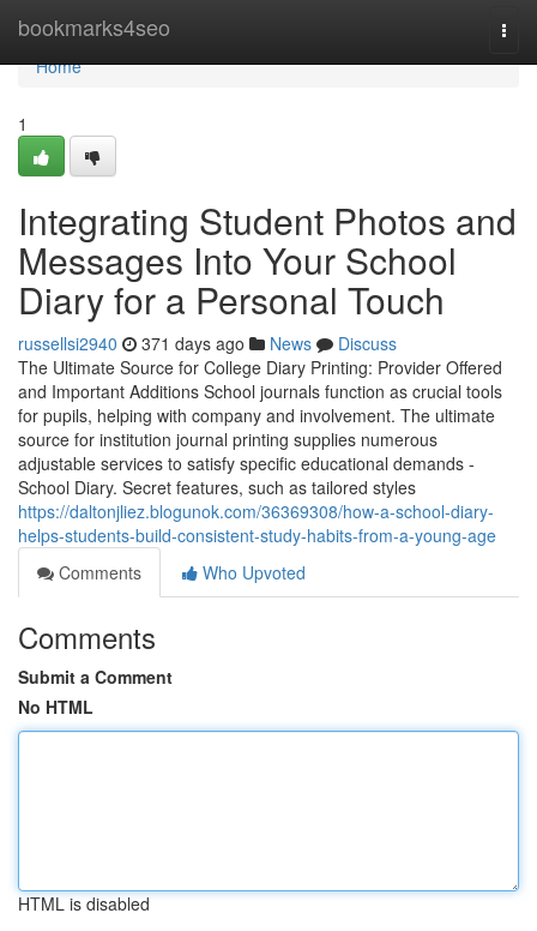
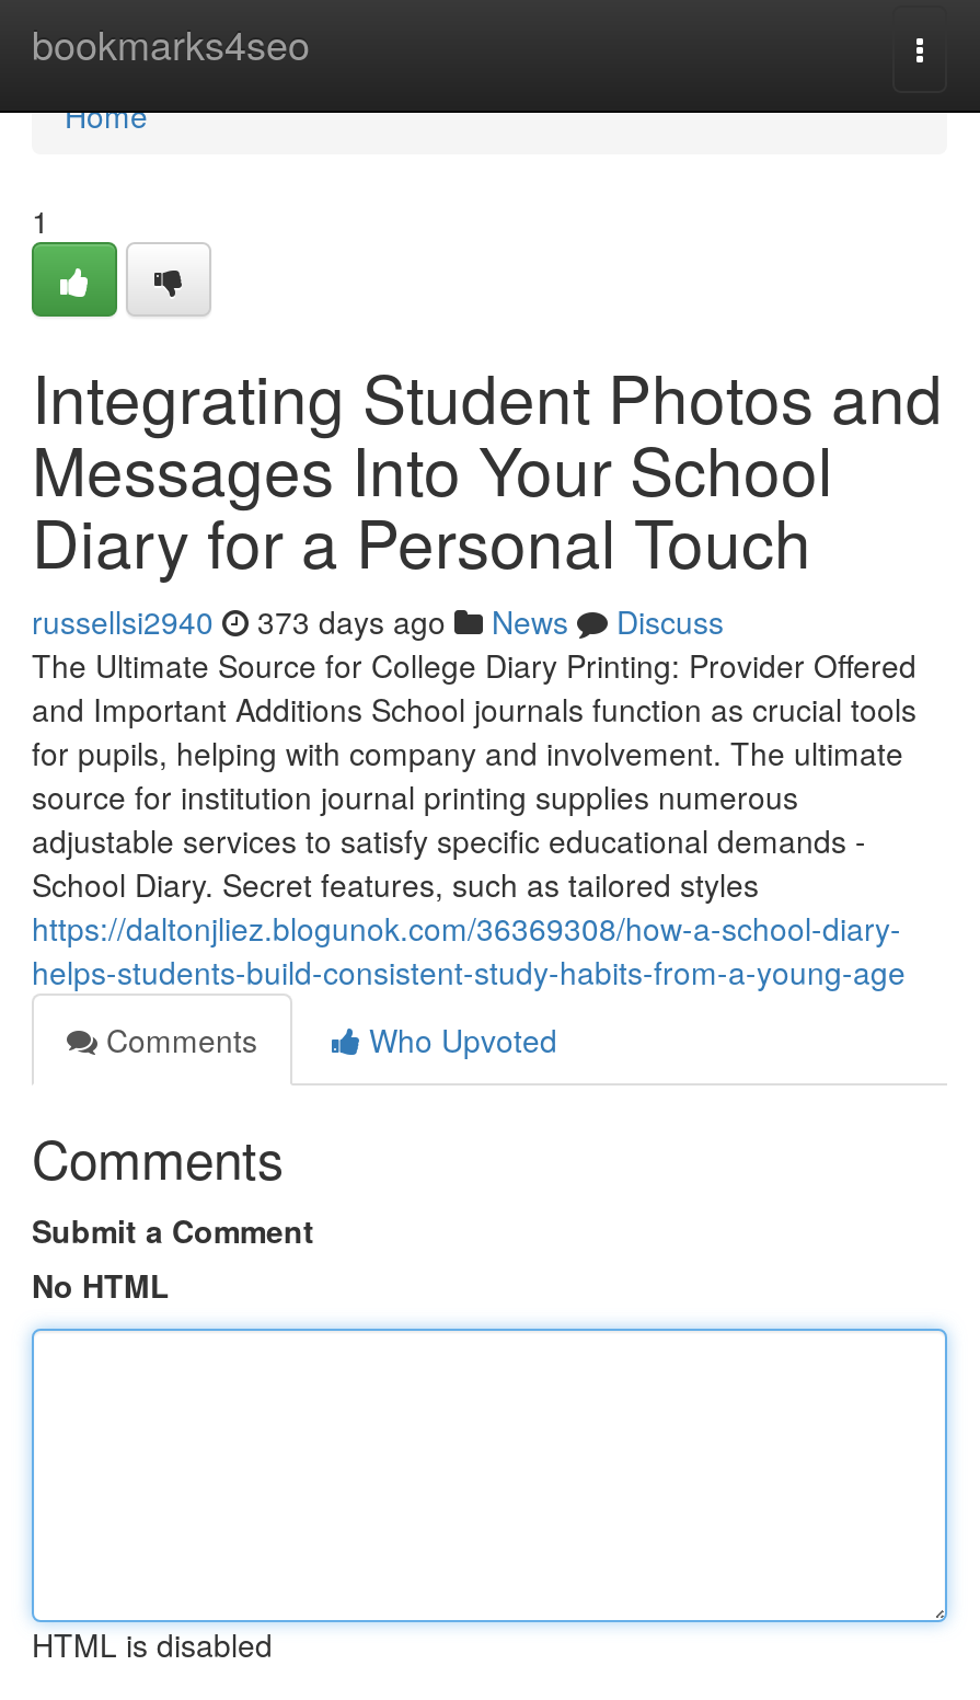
[18,331,397,355] russellsi2940 371 days ago News Discuss -> [32,599,724,643] russellsi2940 373 days ago News Discuss

